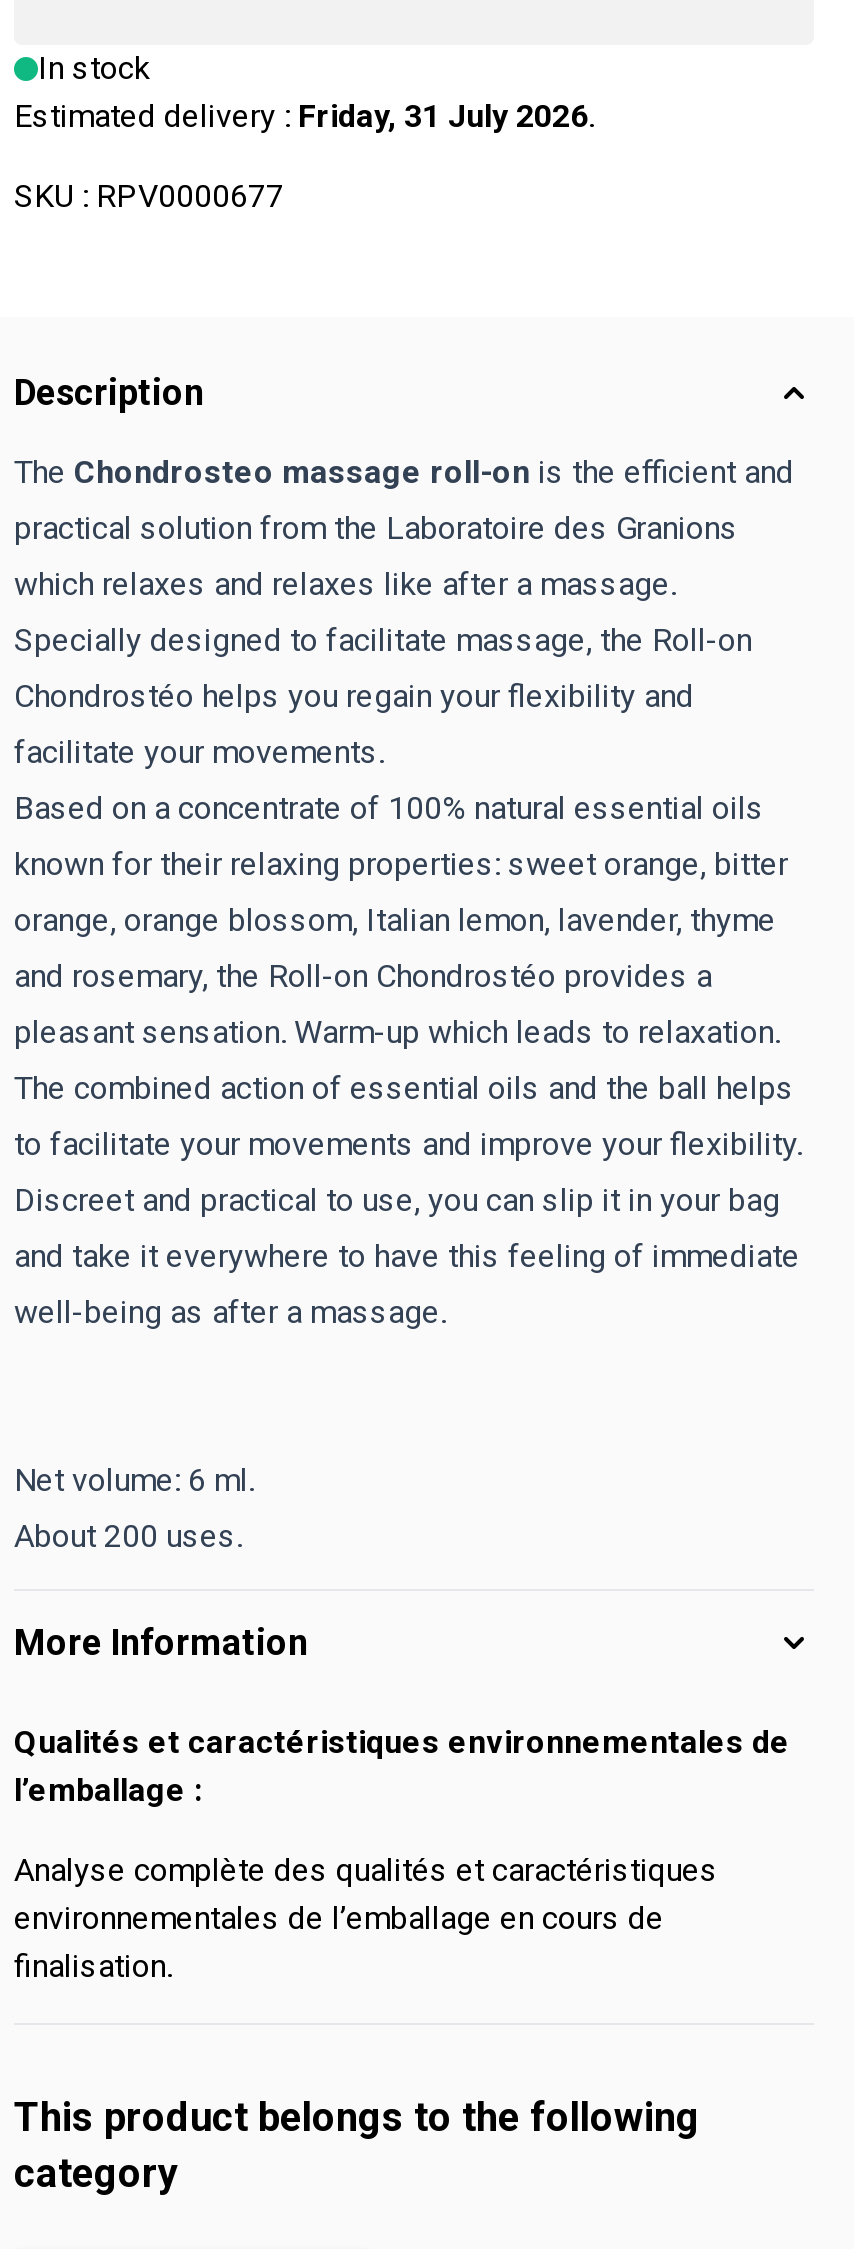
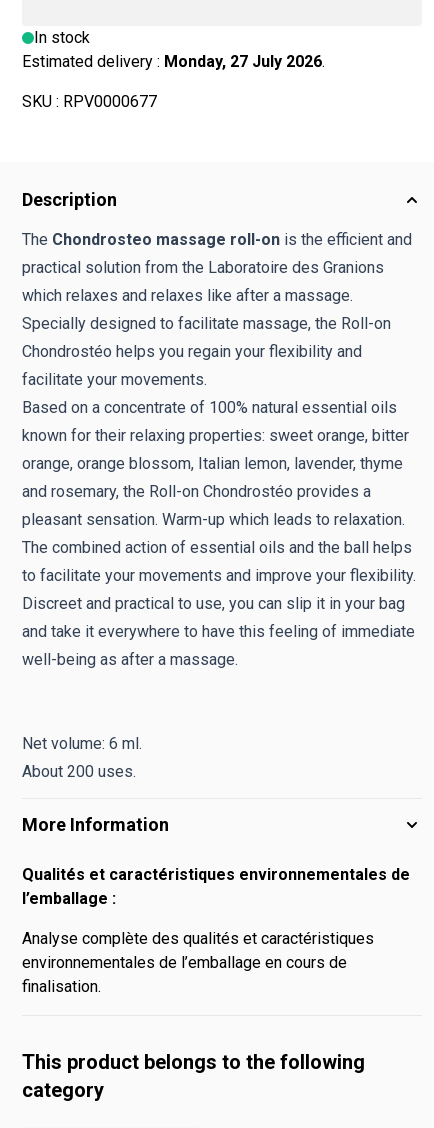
[14,97,594,135] Estimated delivery : Friday, 31 July 2026. -> [22,52,325,71] Estimated delivery : Monday, 27 July 2026.

